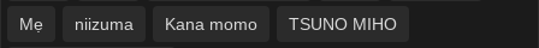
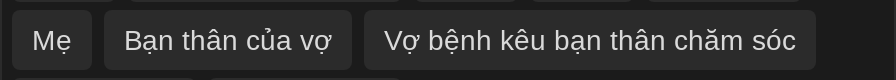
[75,15,397,34] niizuma | Kana momo | TSUNO MIHO -> [124,24,796,56] Bạn thân của vợ | Vợ bệnh kêu bạn thân chăm sóc

